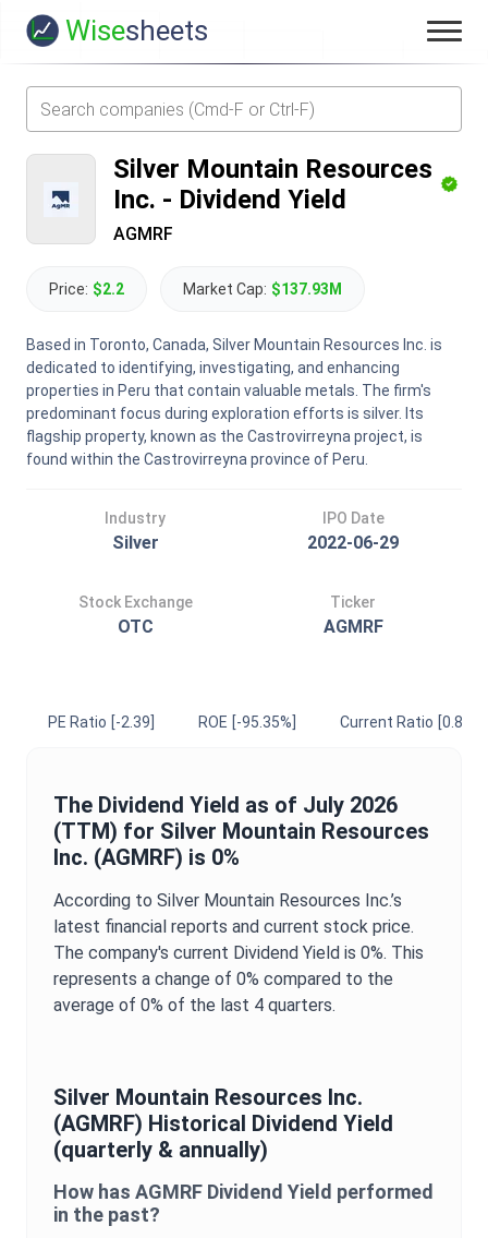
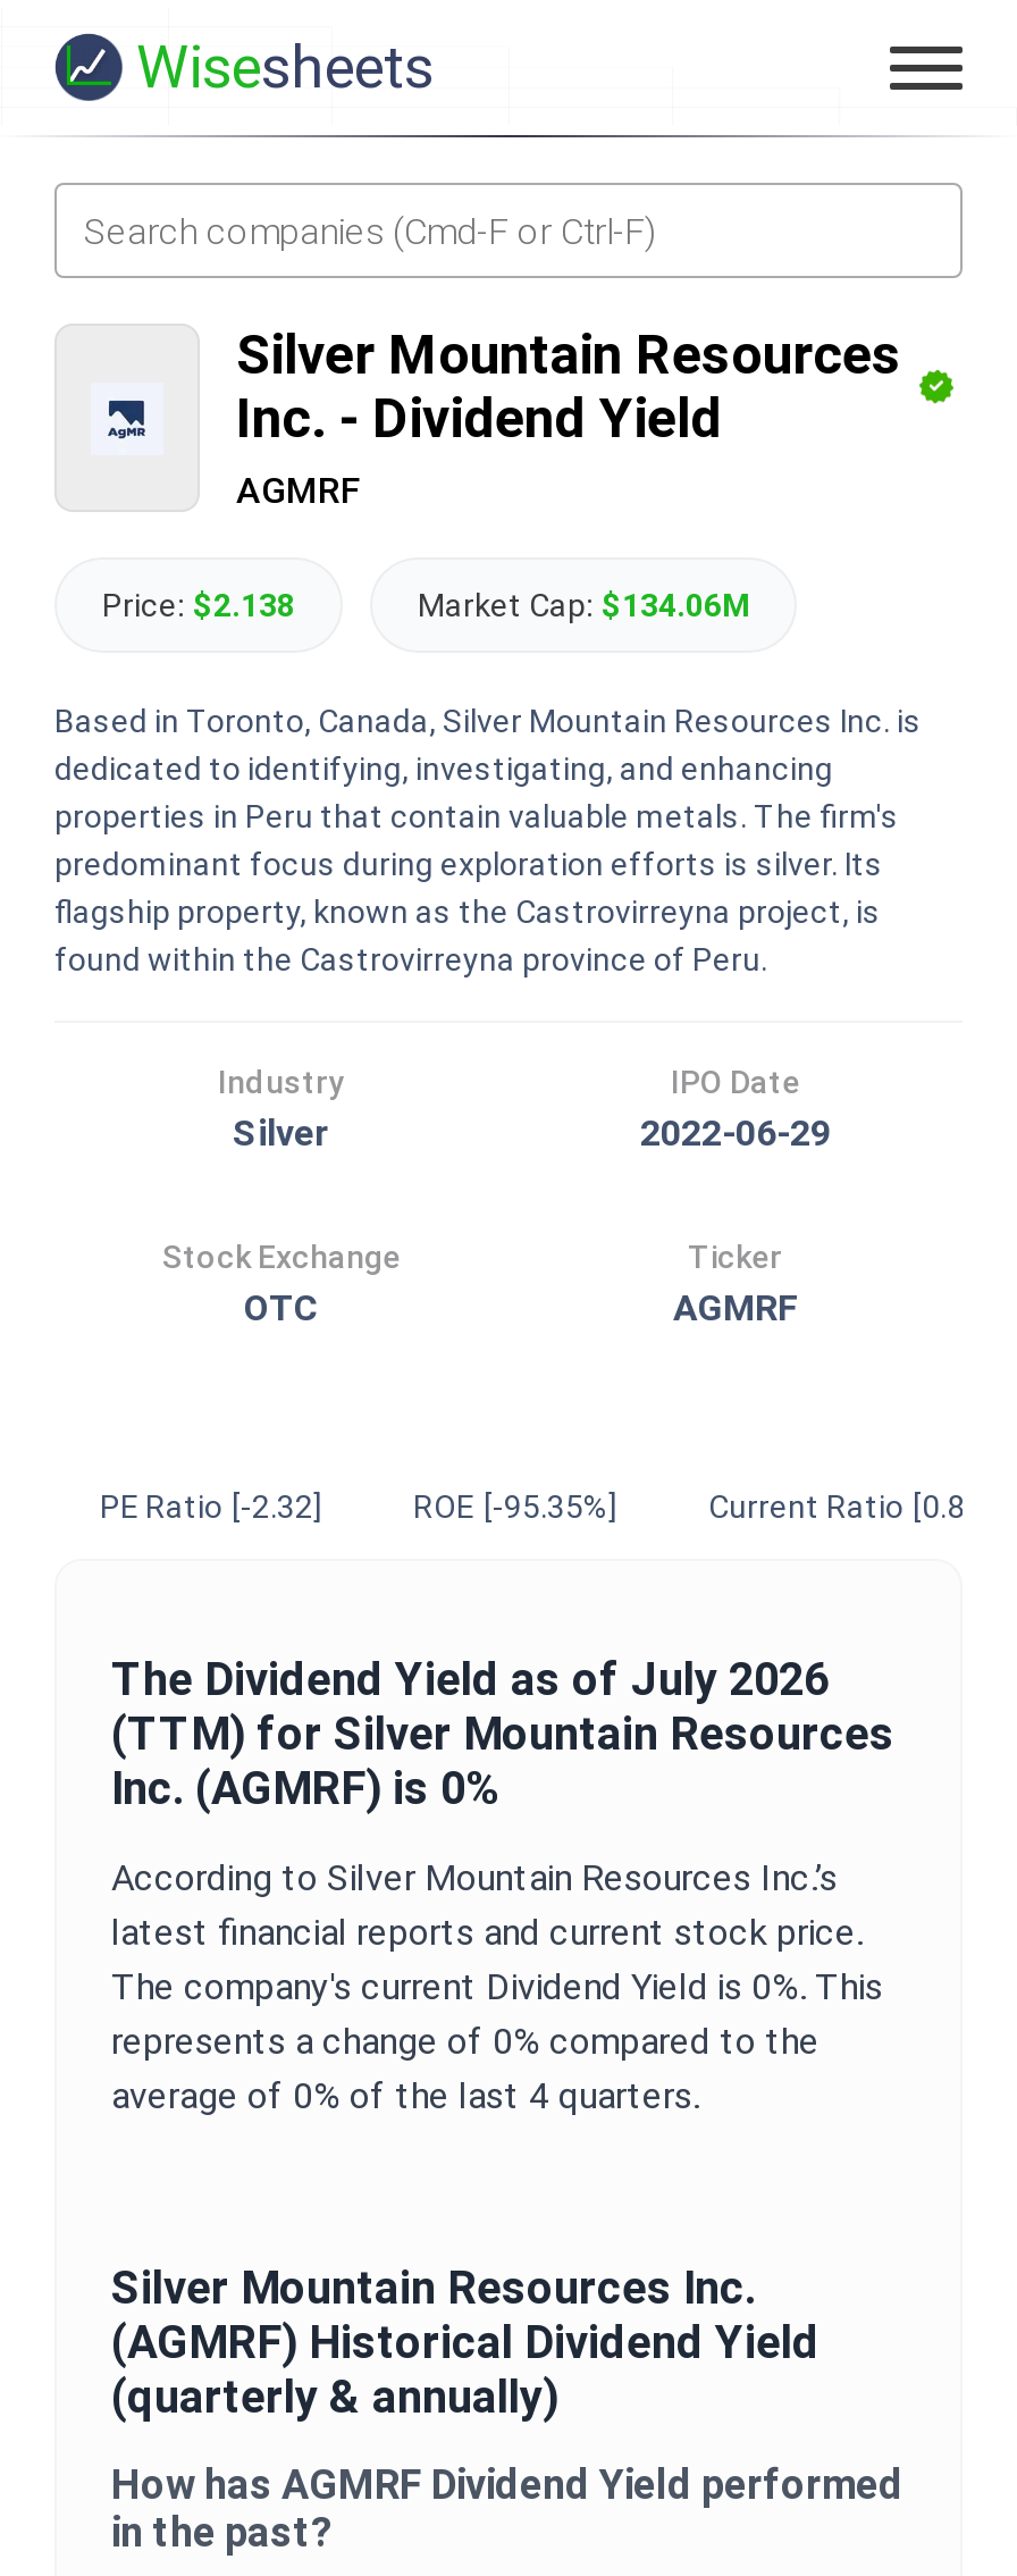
[49,280,124,298] Price: $2.2 -> [102,587,295,623] Price: $2.138
[183,280,342,298] Market Cap: $137.93M -> [418,587,749,623] Market Cap: $134.06M
[48,713,155,731] PE Ratio [-2.39] -> [100,1488,322,1525] PE Ratio [-2.32]

